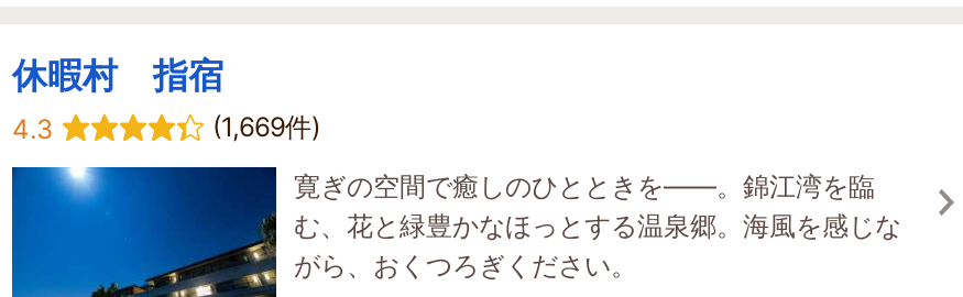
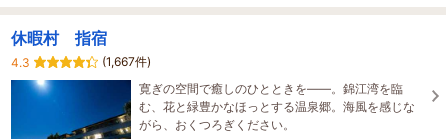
[212,109,320,142] (1,669件) -> [102,54,151,69] (1,667件)

